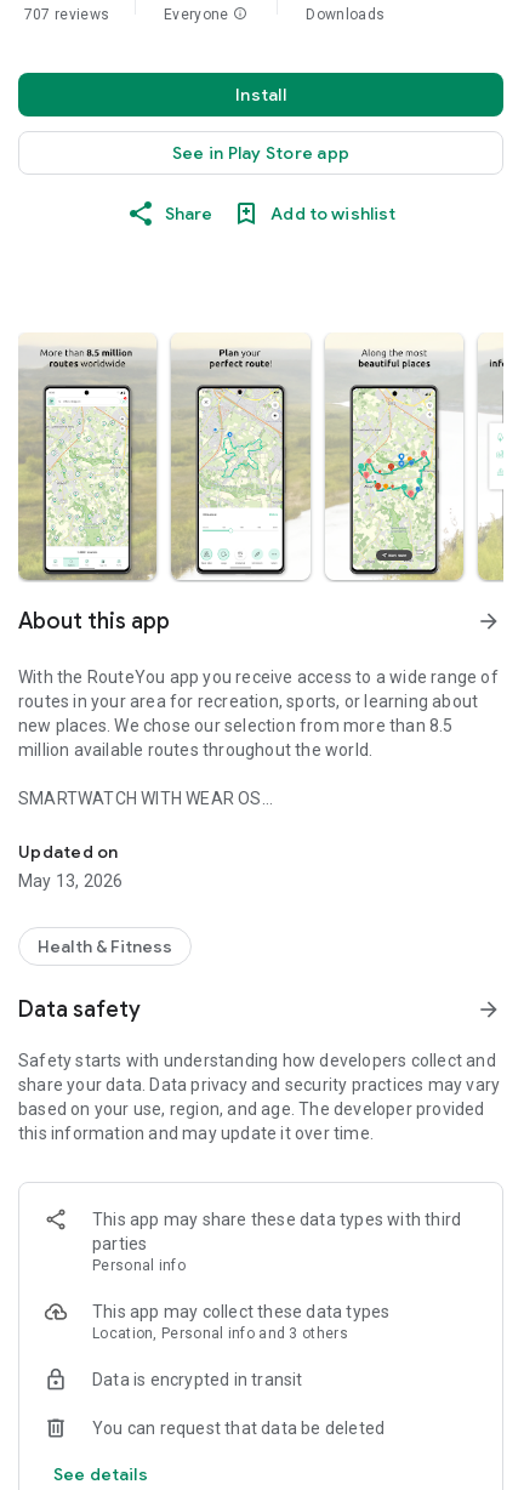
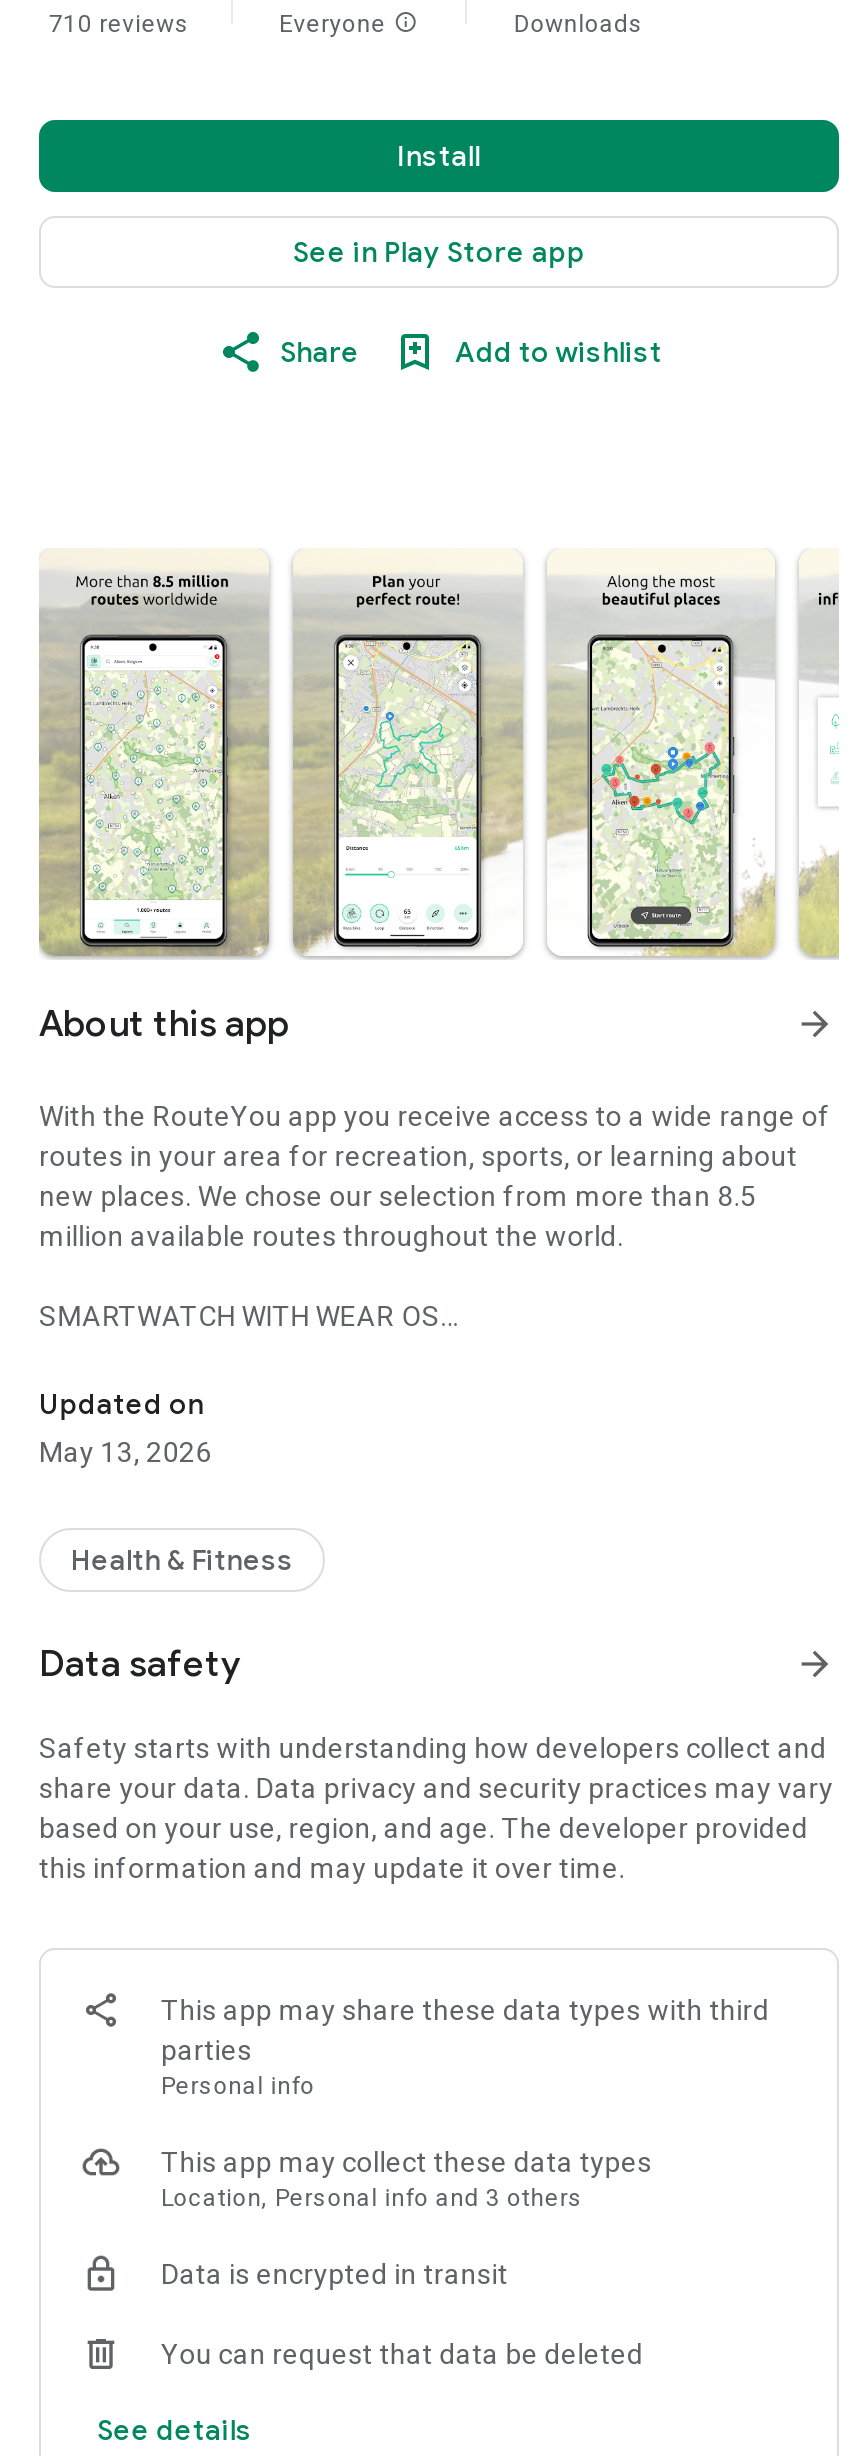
[24,6,109,23] 707 reviews -> [49,10,189,38] 710 reviews

